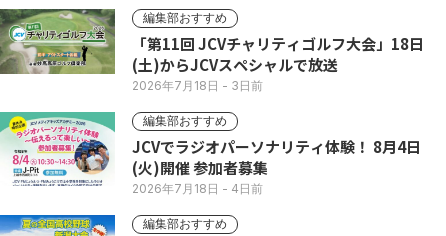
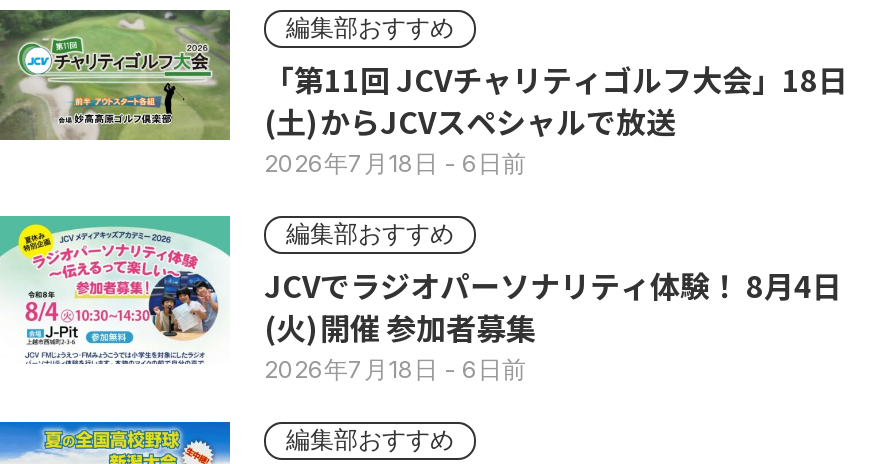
[132,78,263,93] 2026年7月18日- 3日前 -> [264,148,526,178] 2026年7月18日- 6日前
[132,181,263,196] 2026年7月18日- 4日前 -> [264,354,526,384] 2026年7月18日- 6日前

